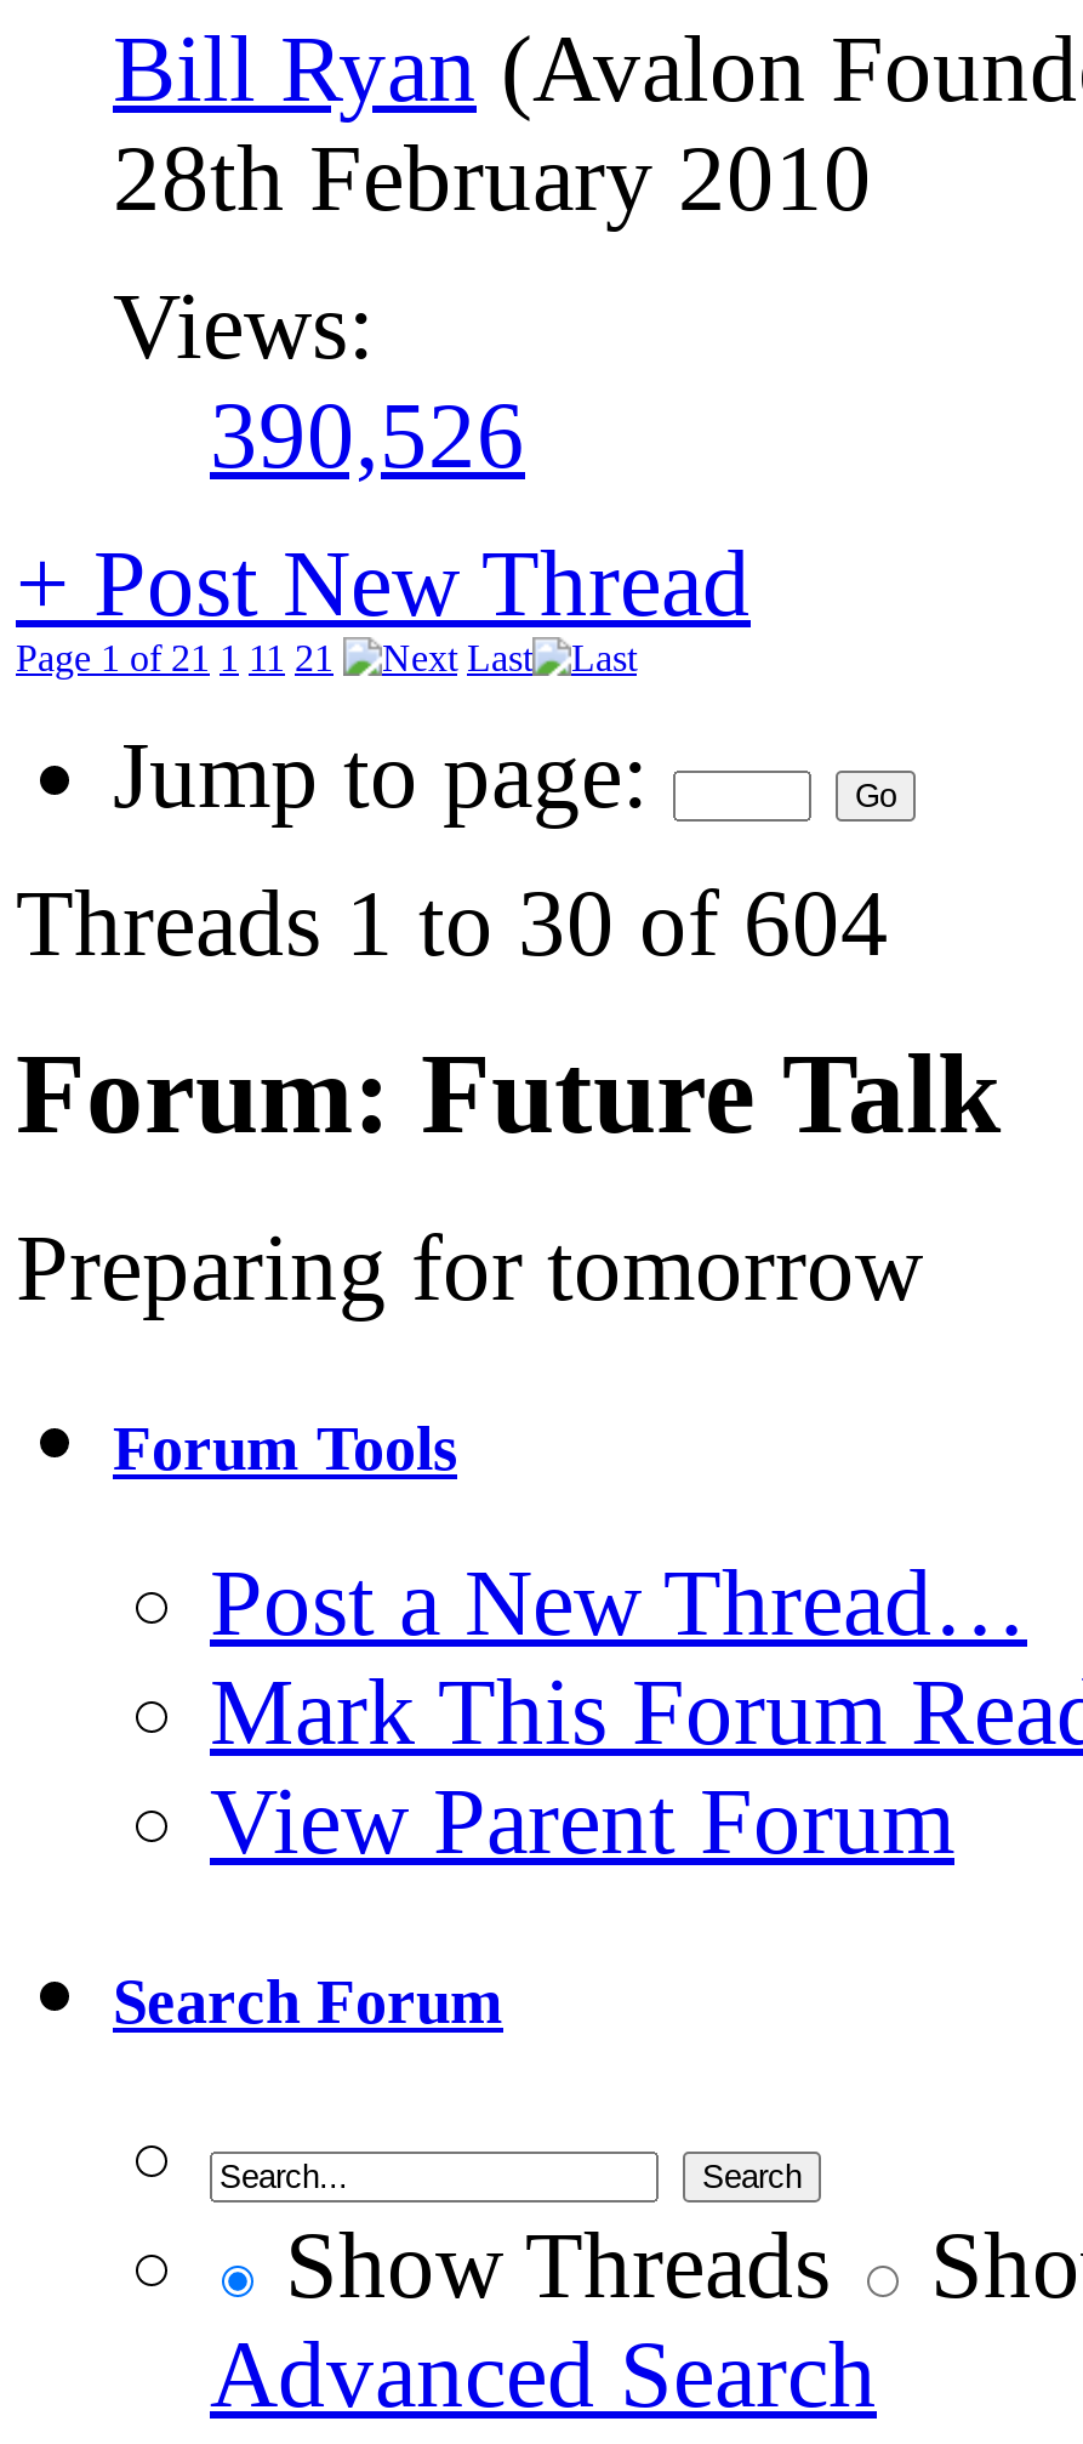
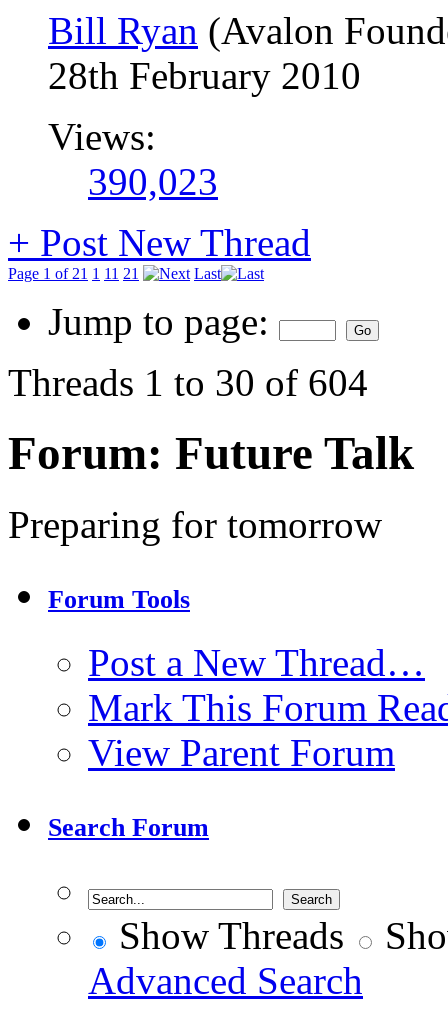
[210,382,525,487] 390,526 -> [88,160,218,203] 390,023

